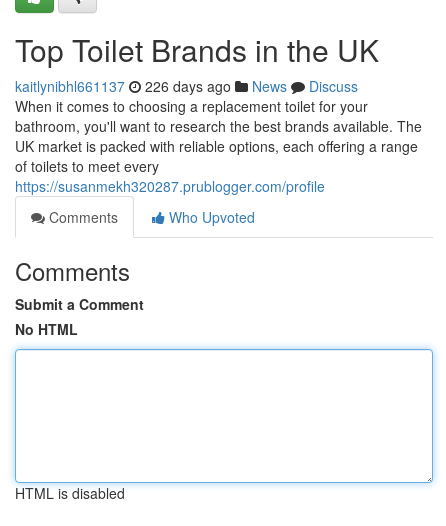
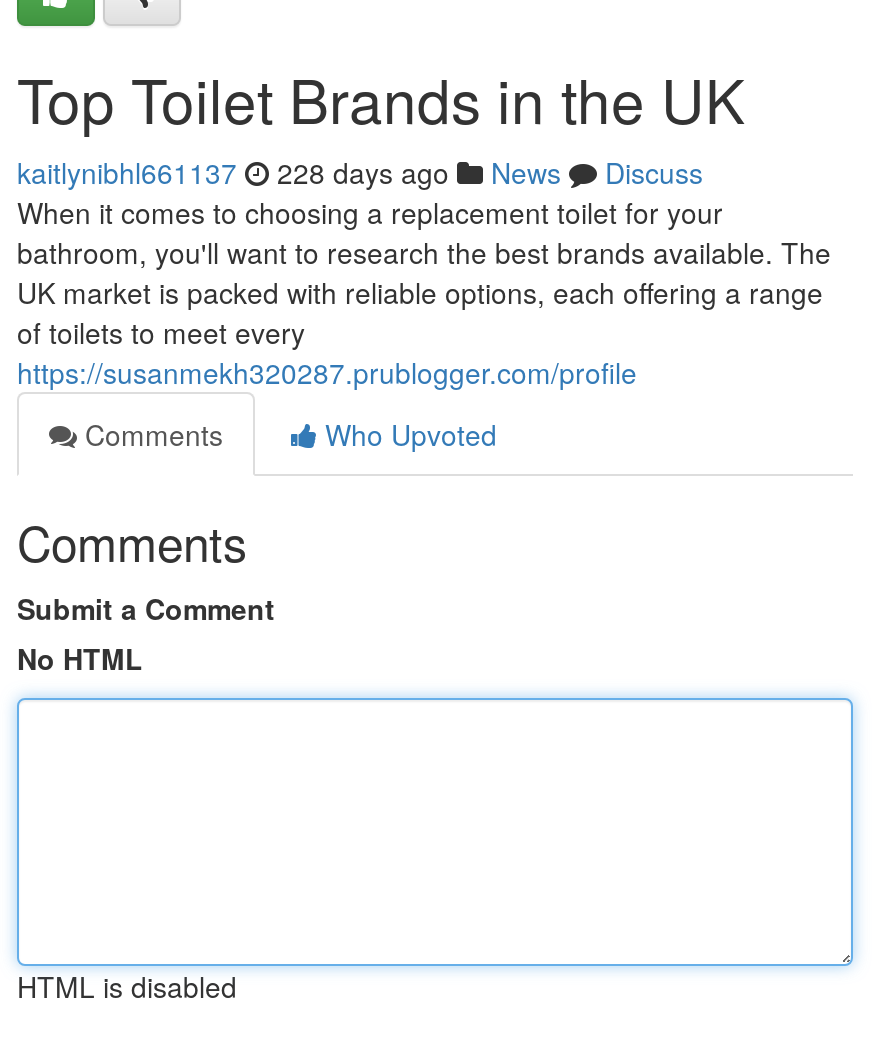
[15,76,358,96] kaitlynibhl661137 226 days ago News Discuss -> [17,152,703,192] kaitlynibhl661137 228 days ago News Discuss

